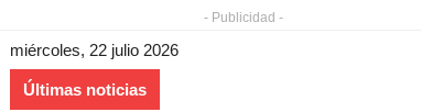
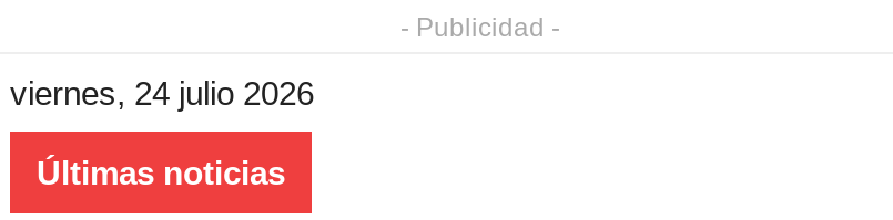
[10,41,179,59] miércoles, 22 julio 2026 -> [10,74,314,112] viernes, 24 julio 2026

